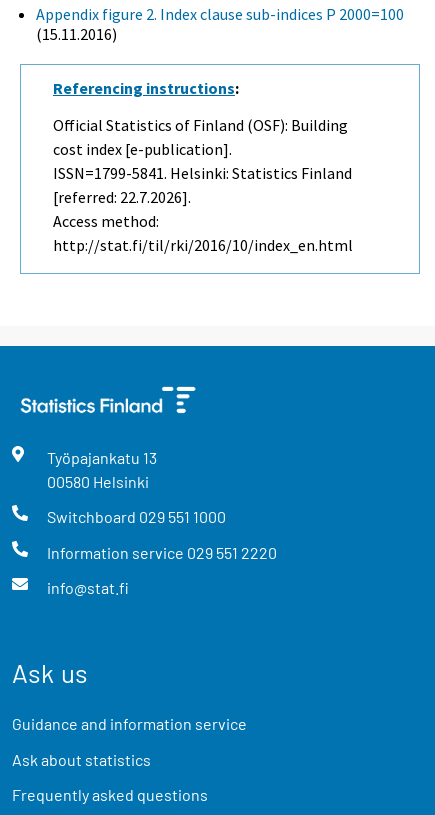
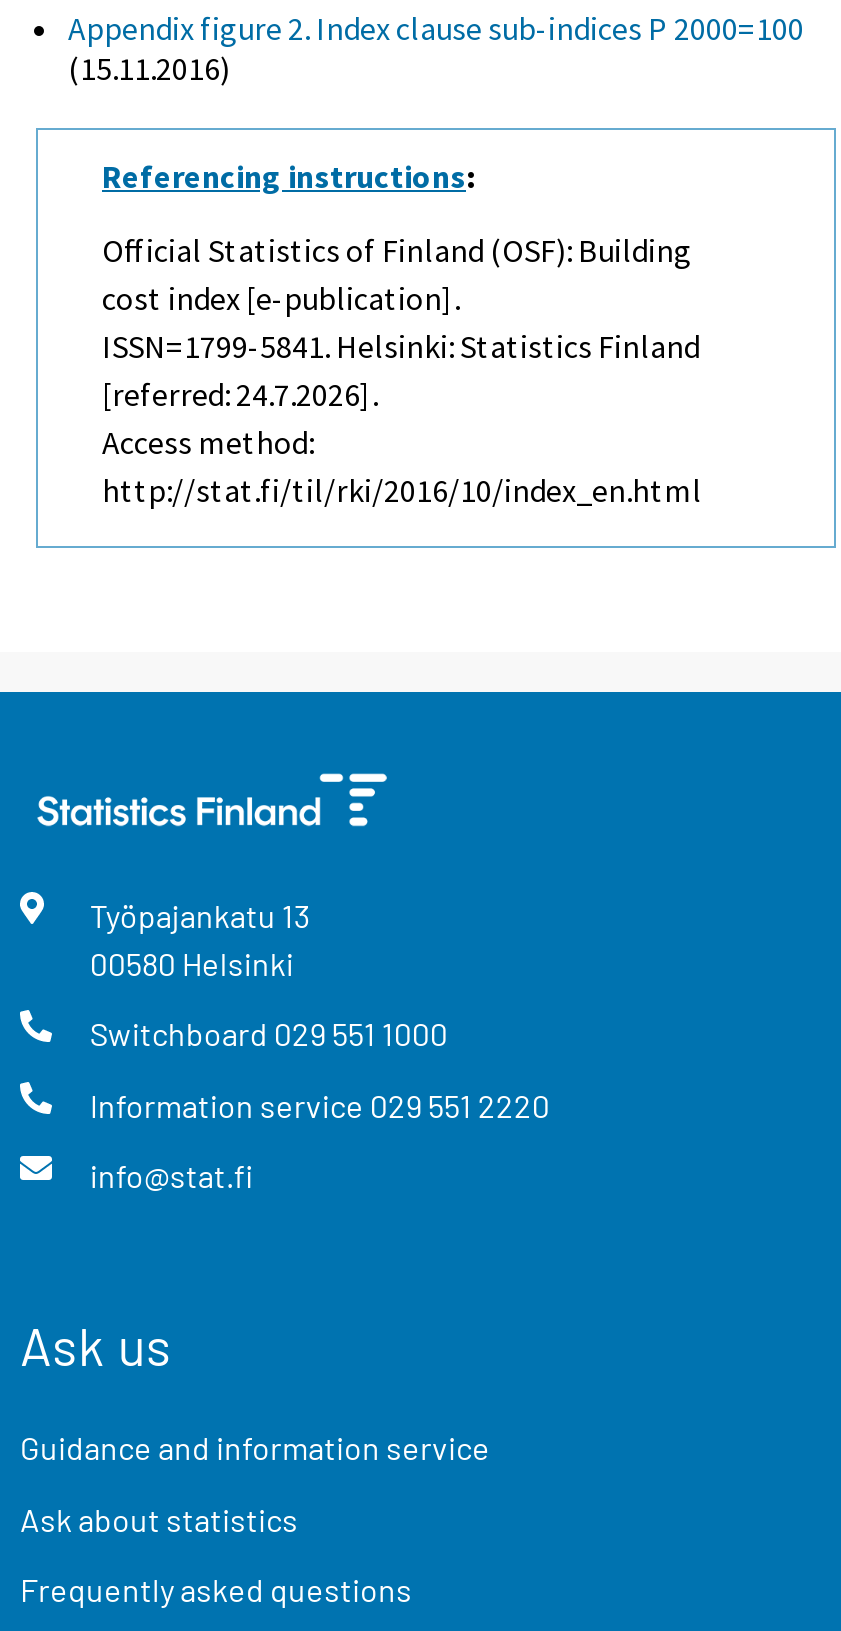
[53,187,191,207] [referred: 22.7.2026]. -> [102,375,378,415] [referred: 24.7.2026].

